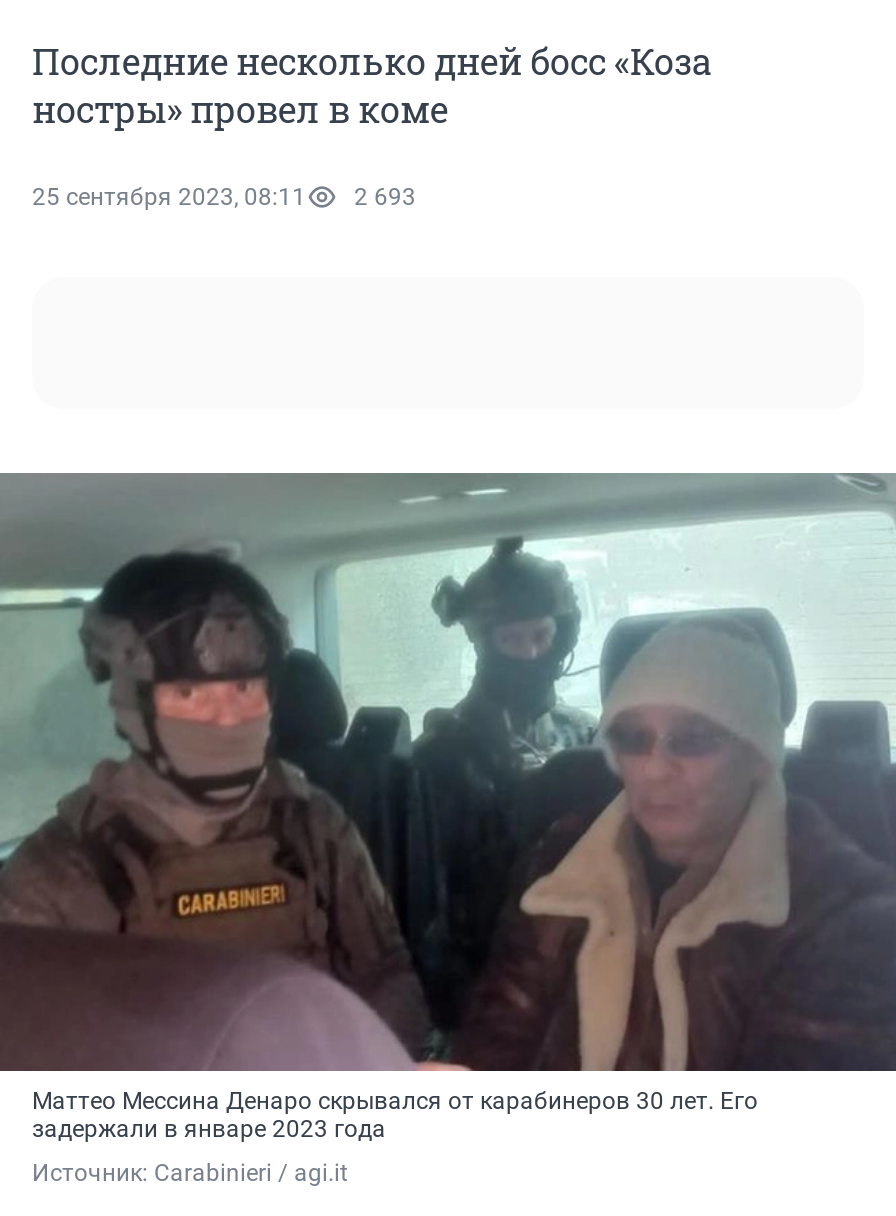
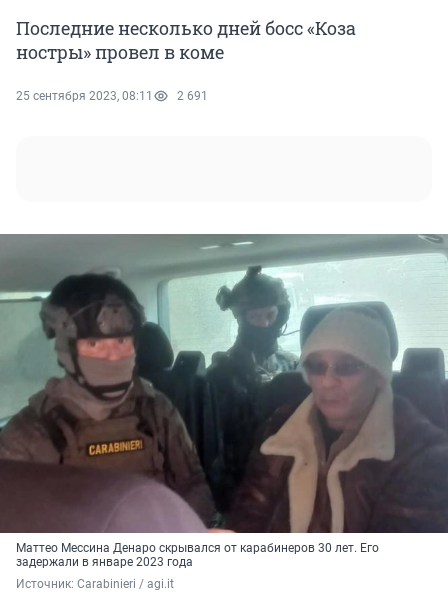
[32,183,416,211] 25 сентября 2023, 08:11 2 693 -> [16,89,208,103] 25 сентября 2023, 08:11 2 691

